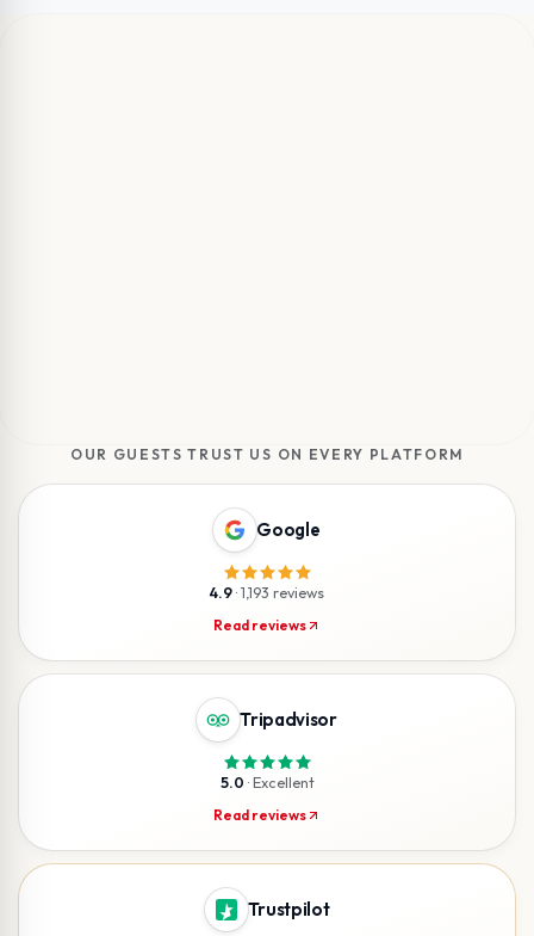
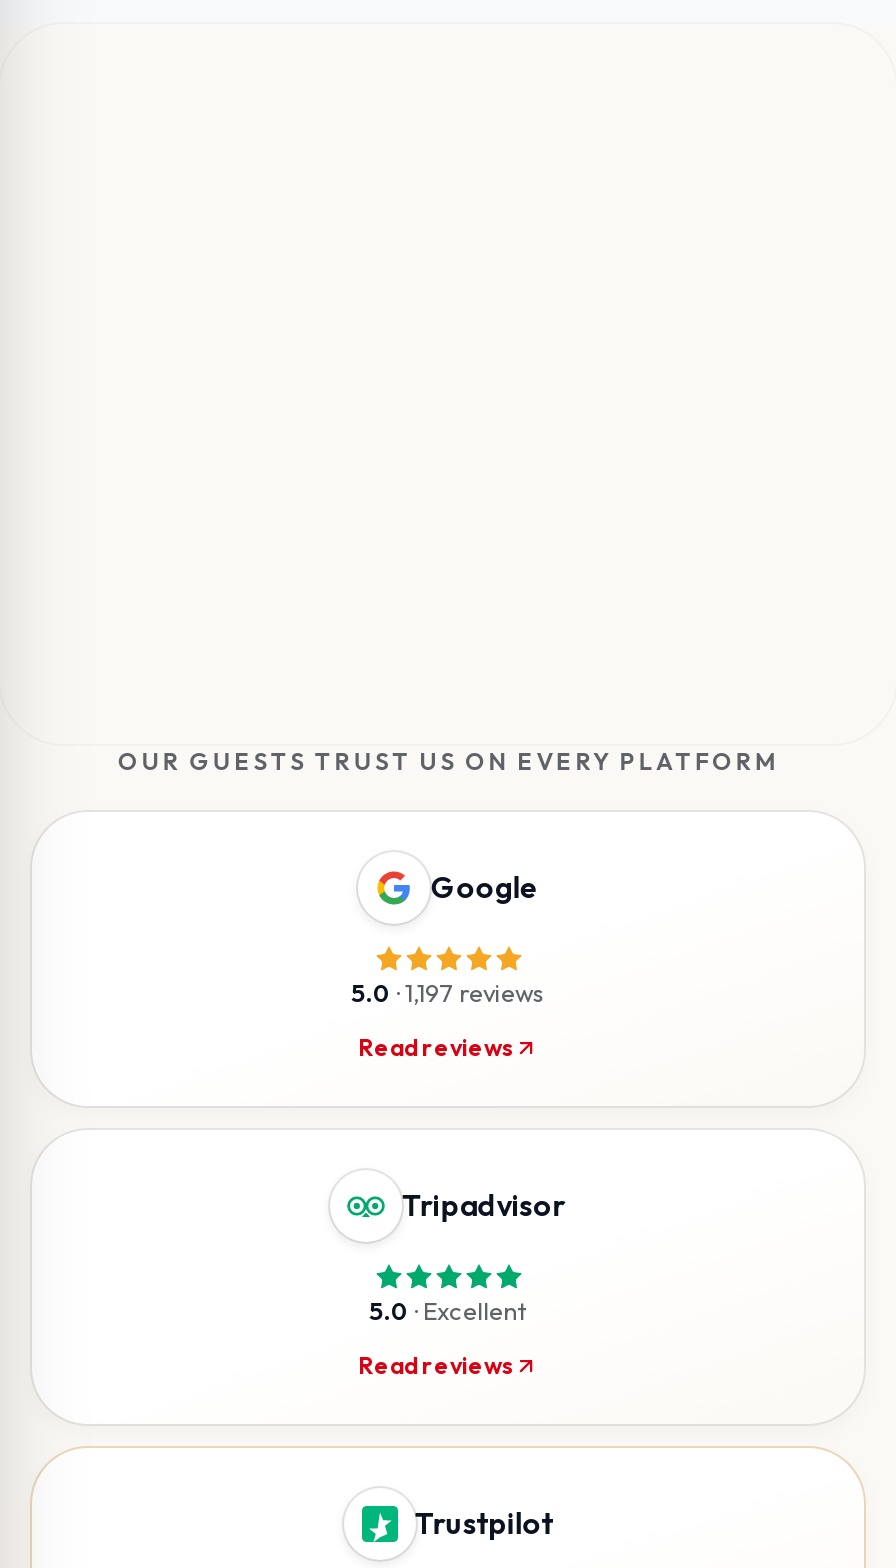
[210,582,324,601] 4.9 · 1,193 reviews -> [351,975,545,1007] 5.0 · 1,197 reviews

